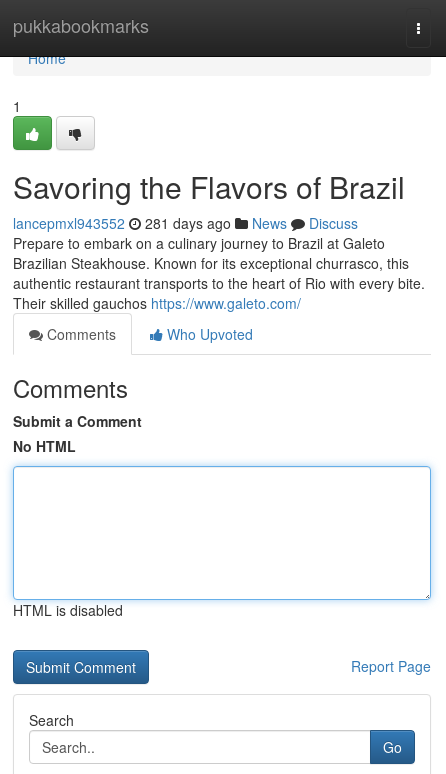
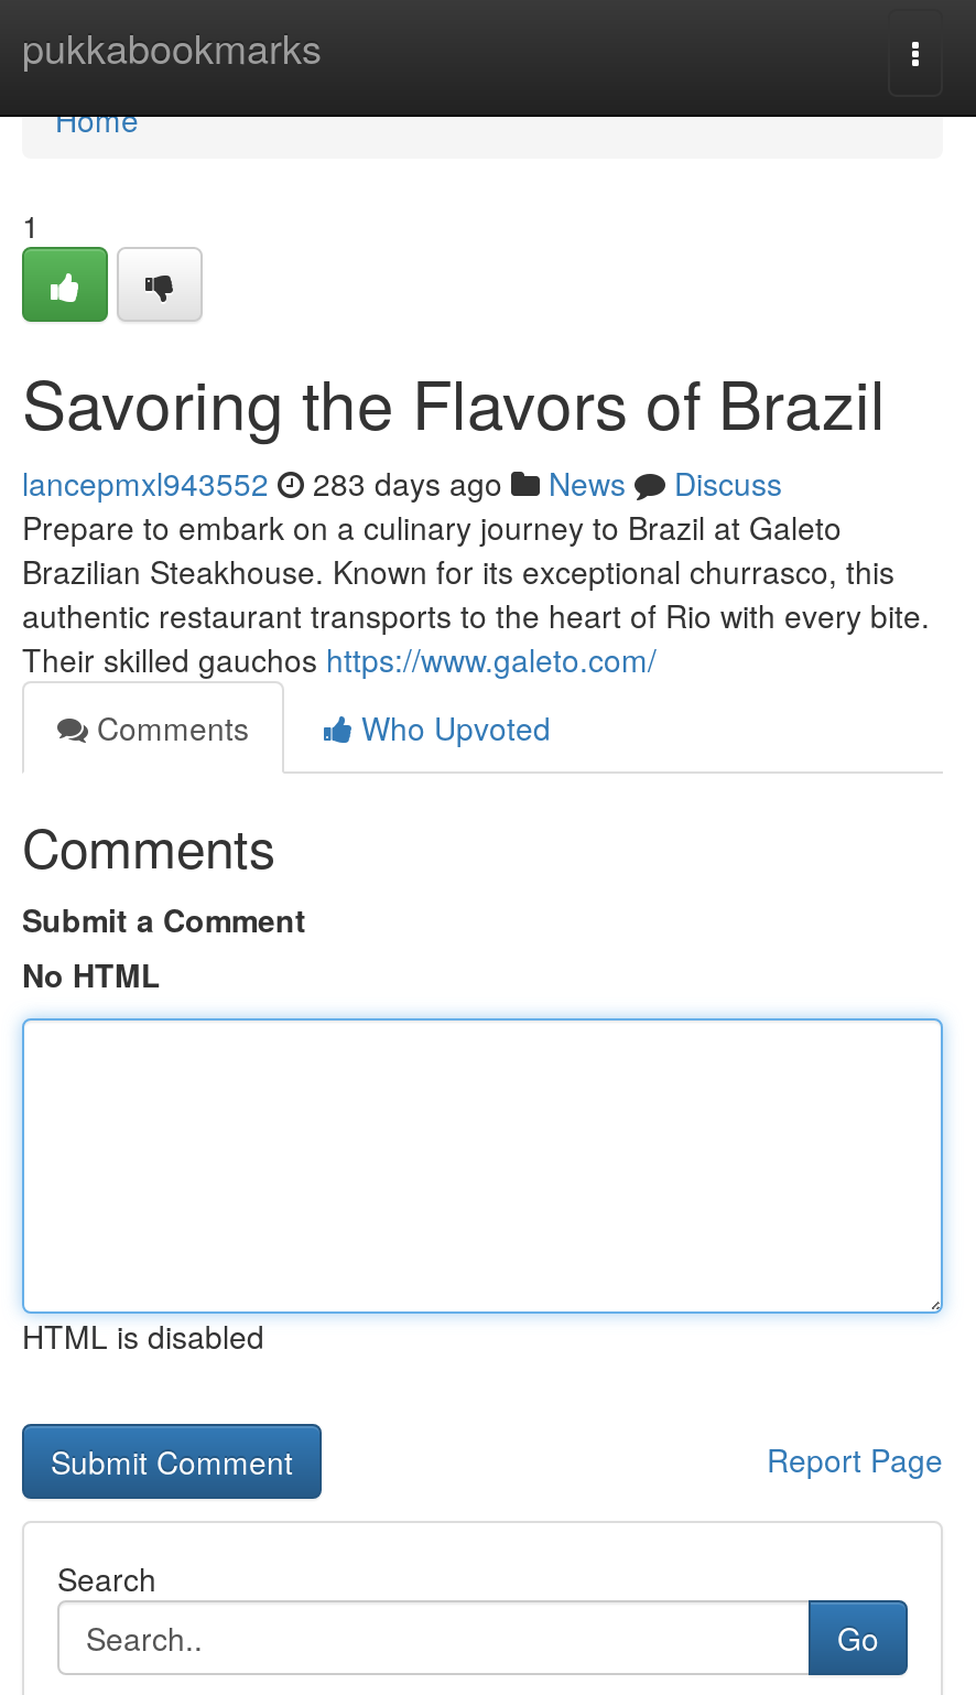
[13,213,358,233] lancepmxl943552 281 days ago News Discuss -> [22,461,782,505] lancepmxl943552 283 days ago News Discuss

